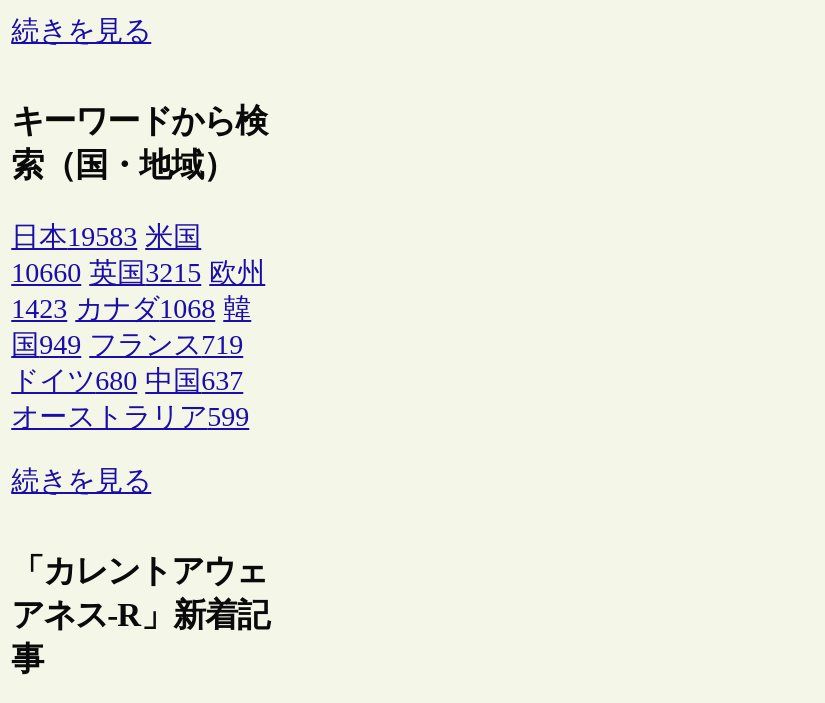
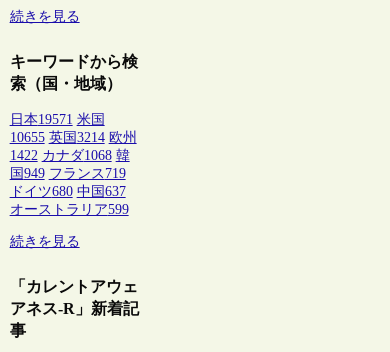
[11,222,201,252] 日本19583 米国 -> [10,112,105,127] 日本19571 米国
[11,258,265,288] 10660 英国3215 欧州 -> [10,130,137,145] 10655 英国3214 欧州
[11,294,251,324] 1423 カナダ1068 韓 -> [10,148,130,163] 1422 カナダ1068 韓

